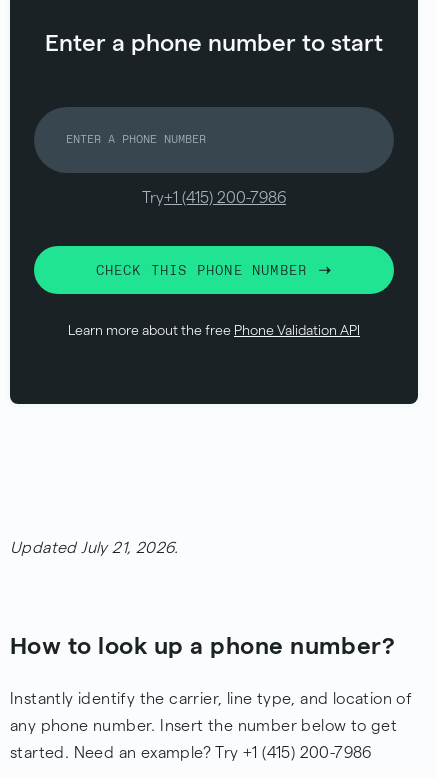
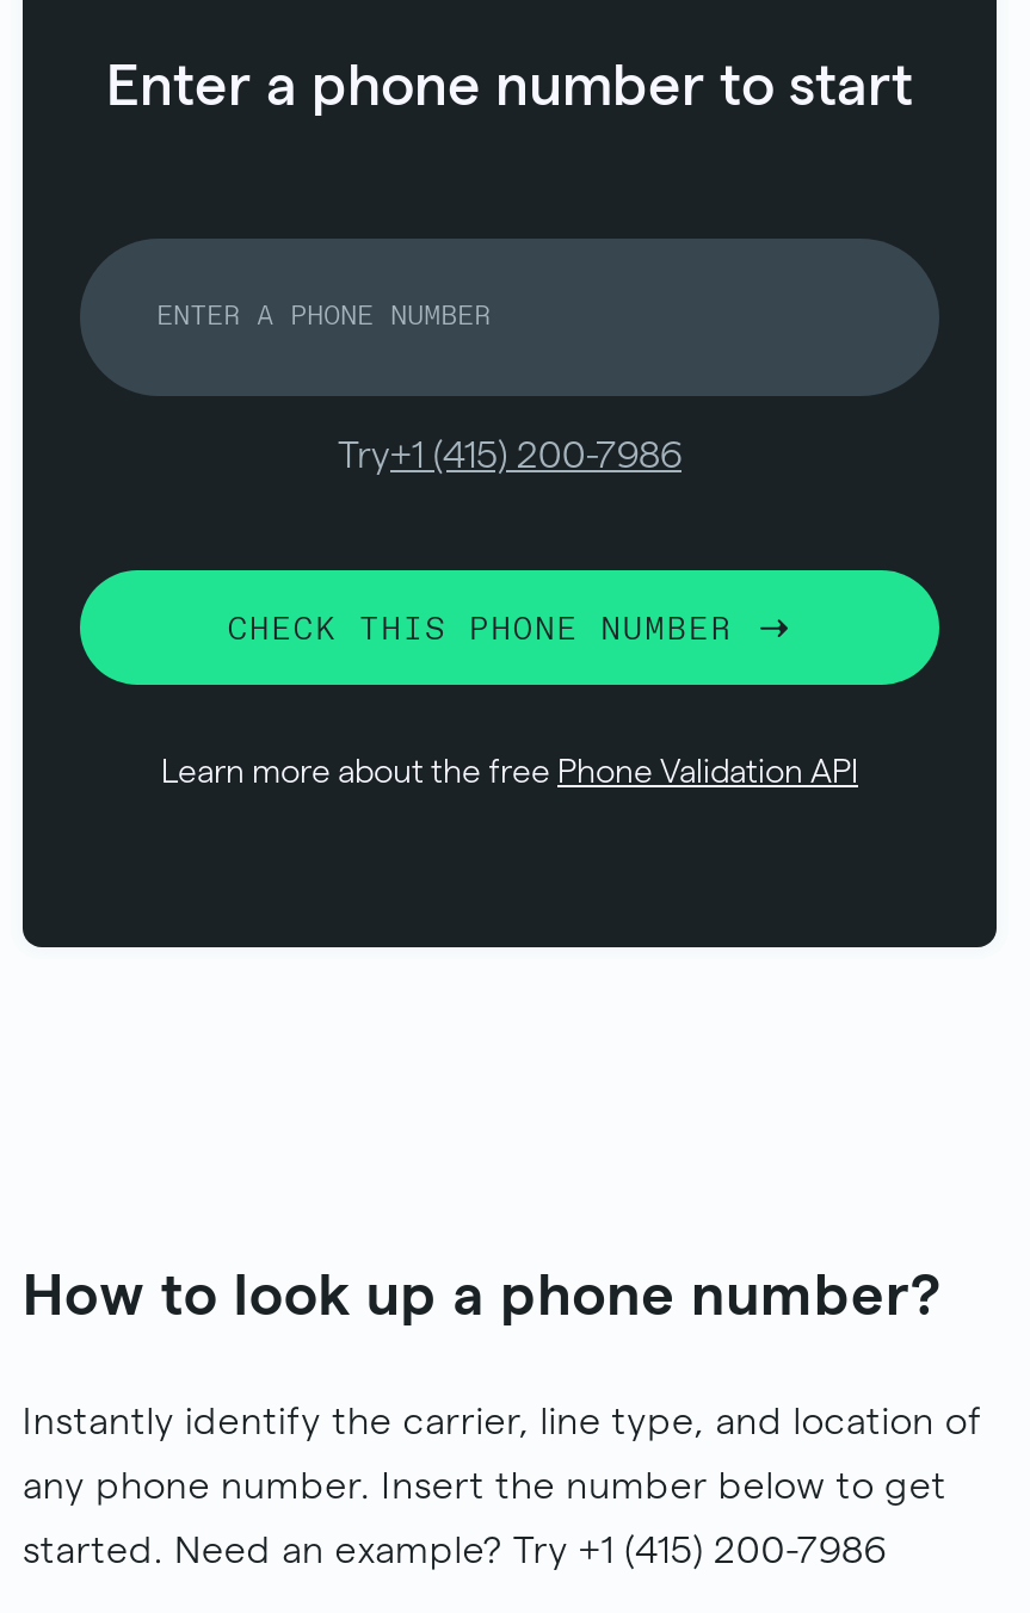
[10,539,179,556] Updated July 21, 2026. -> none

